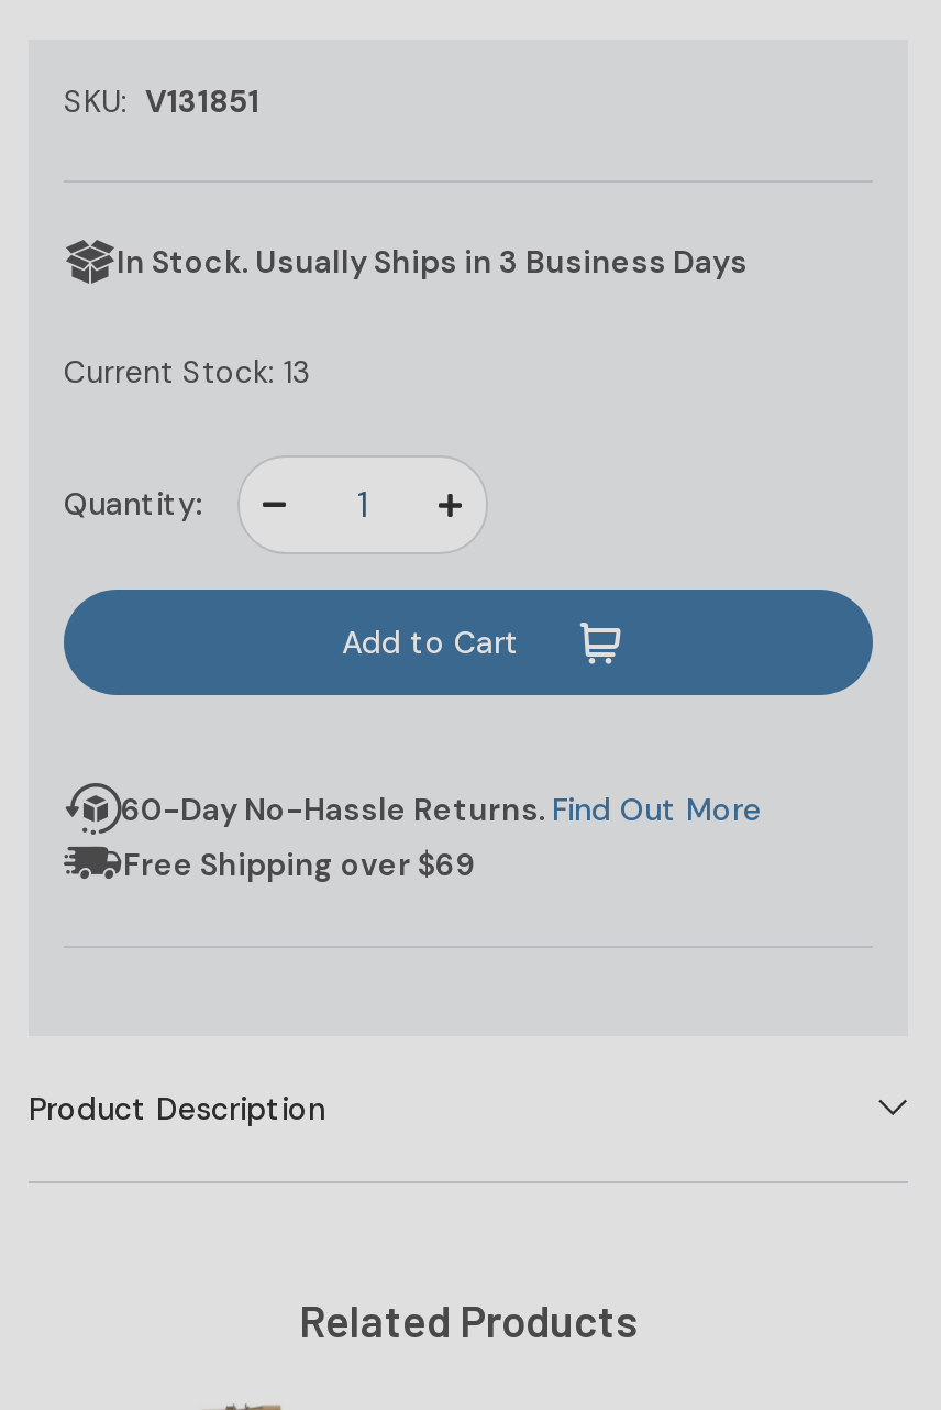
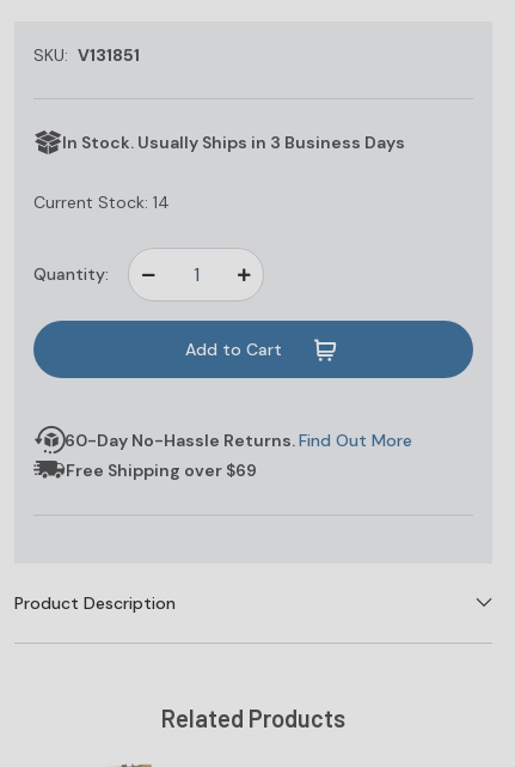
[64,352,310,392] Current Stock: 13 -> [33,191,170,213] Current Stock: 14

